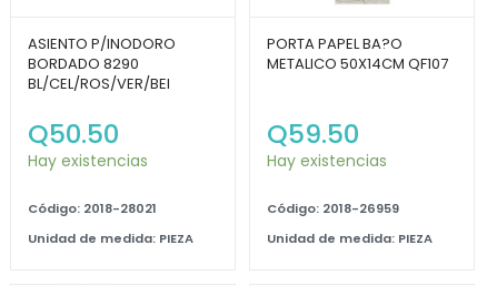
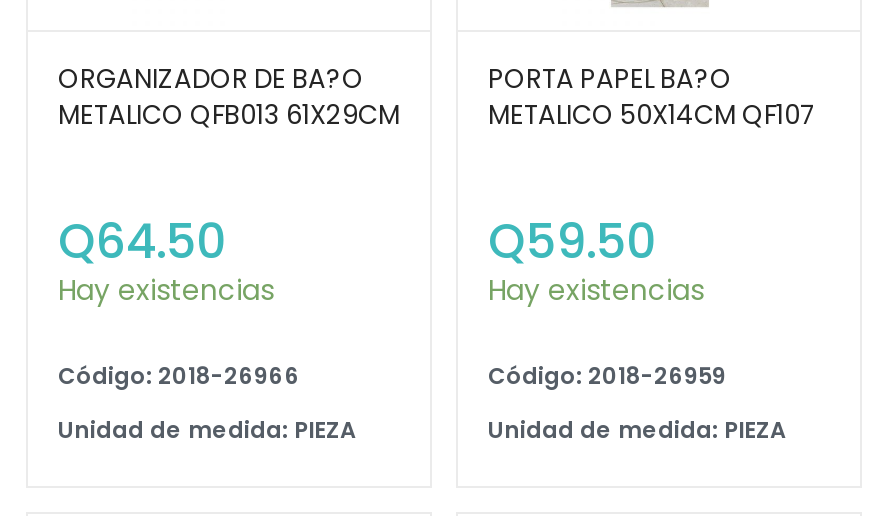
[28,33,176,152] ASIENTO P/INODORO | BORDADO 8290 | BL/CEL/ROS/VER/BEI | Q50.50 -> [58,60,400,275] ORGANIZADOR DE BA?O | METALICO QFB013 61X29CM | Q64.50
[28,200,157,218] Código: 2018-28021 -> [58,361,300,393] Código: 2018-26966

